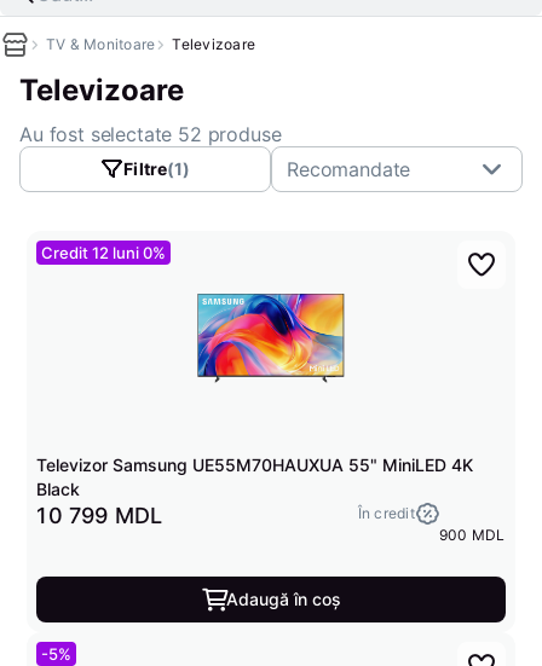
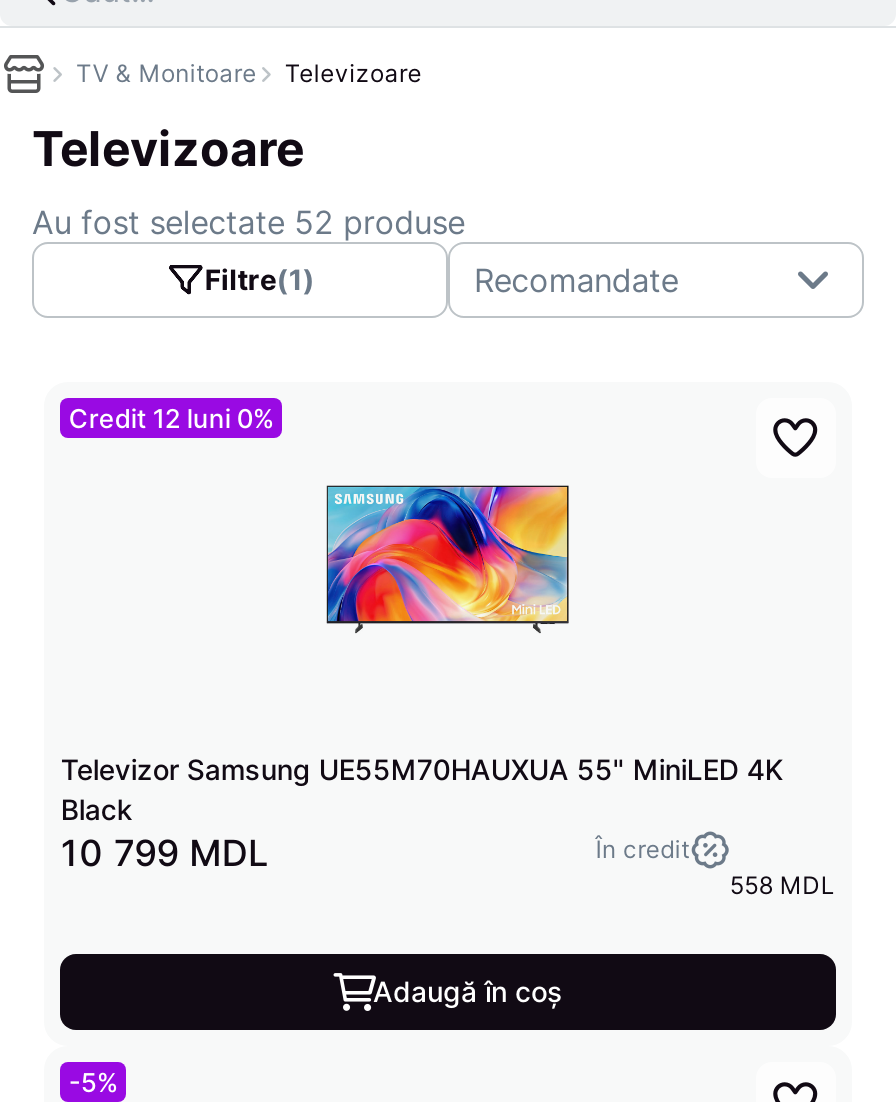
[439,526,505,544] 900 MDL -> [730,870,835,900] 558 MDL

